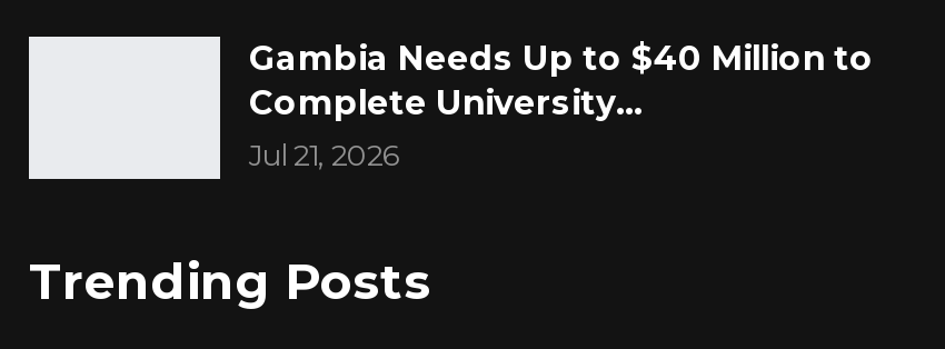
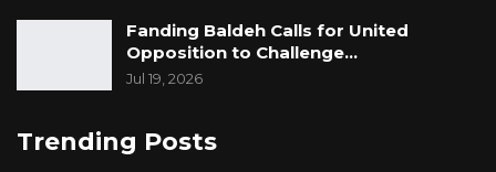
[249,38,874,173] Gambia Needs Up to $40 Million to | Complete University… | Jul 21, 2026 -> [126,20,409,88] Fanding Baldeh Calls for United | Opposition to Challenge… | Jul 19, 2026

